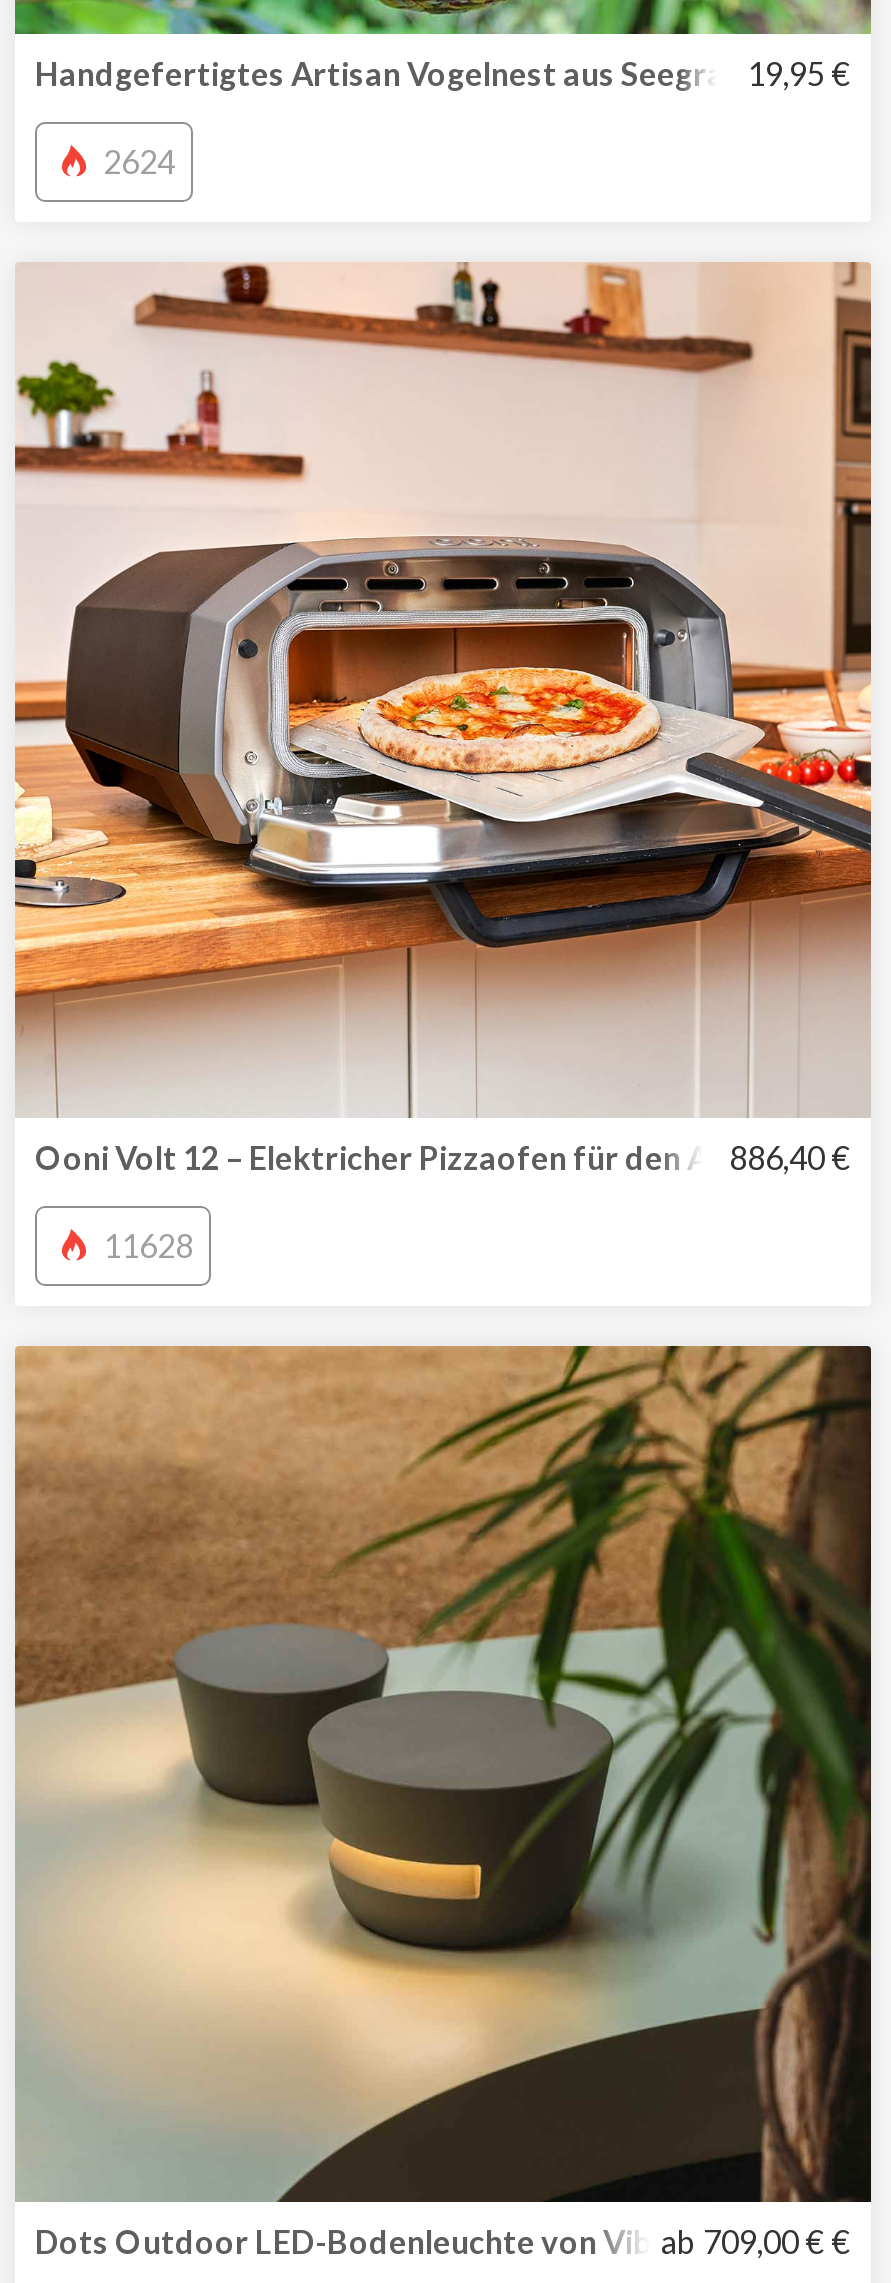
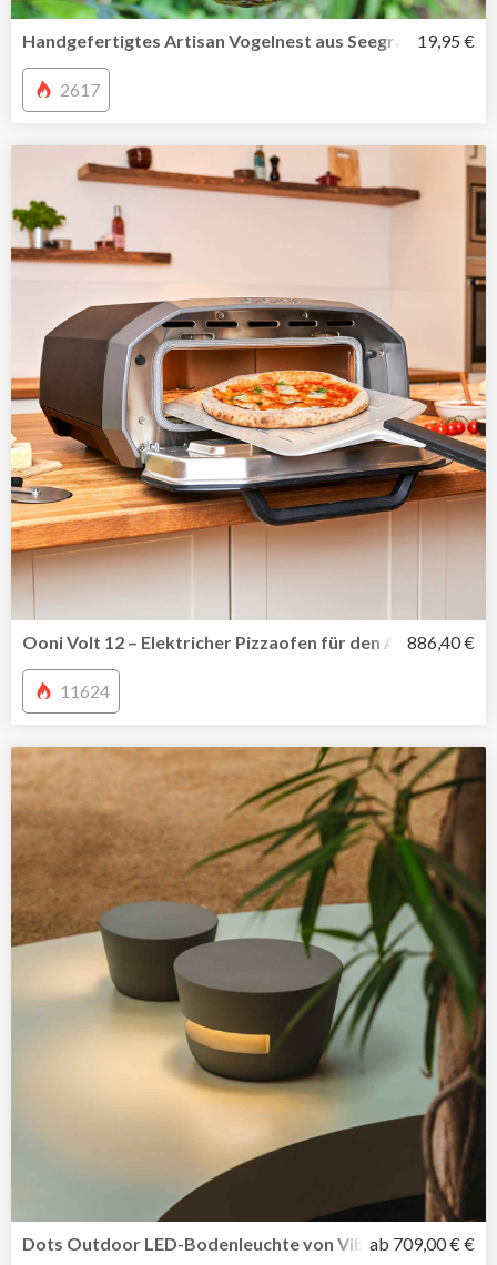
[103,142,175,180] 2624 -> [60,79,100,100] 2617
[103,1226,193,1264] 11628 -> [60,680,110,701] 11624

